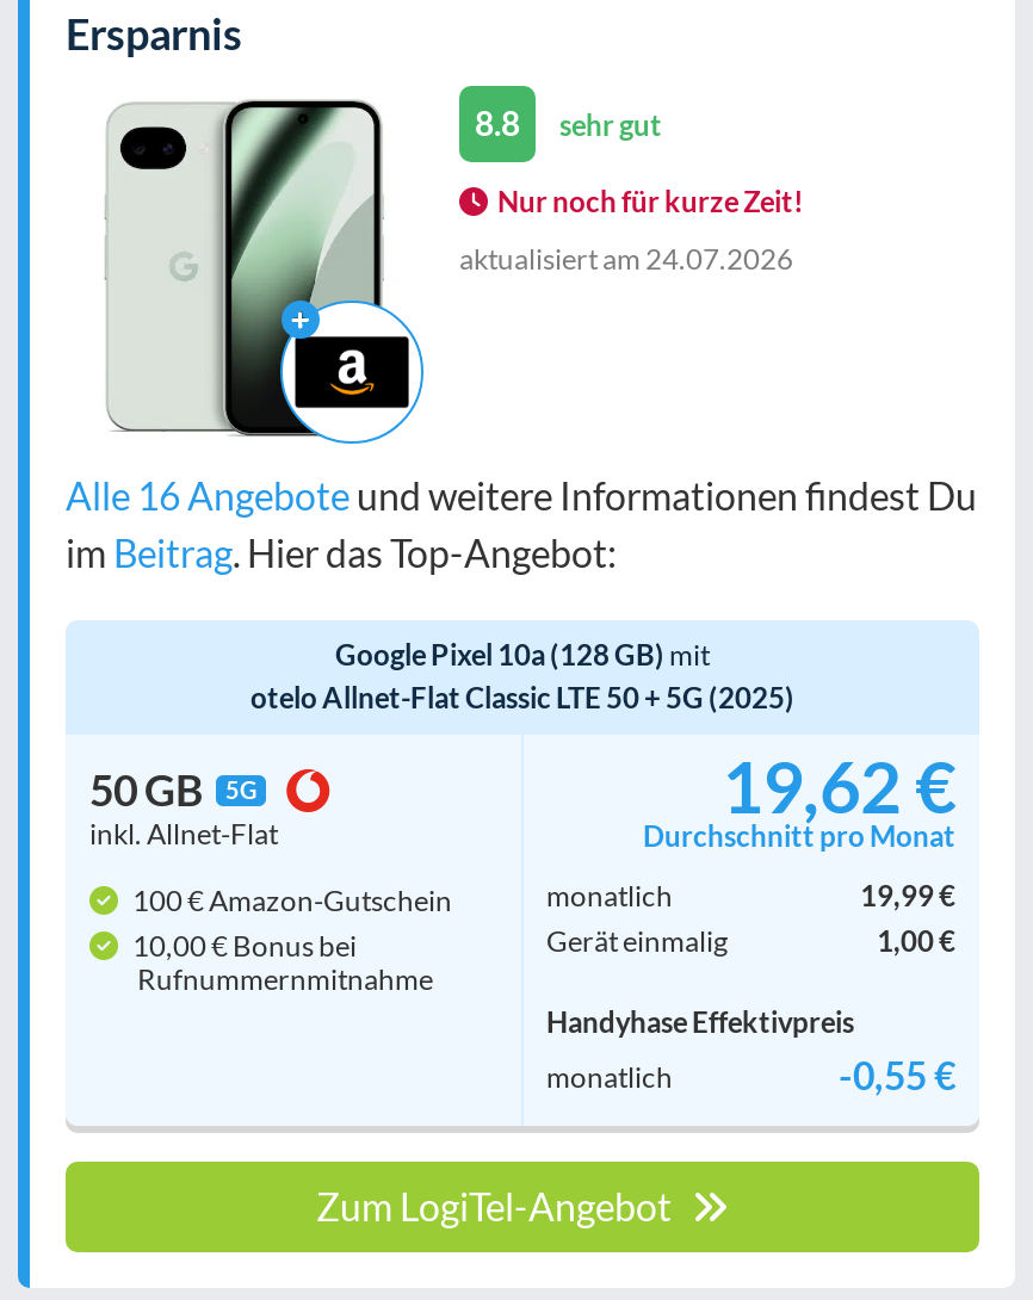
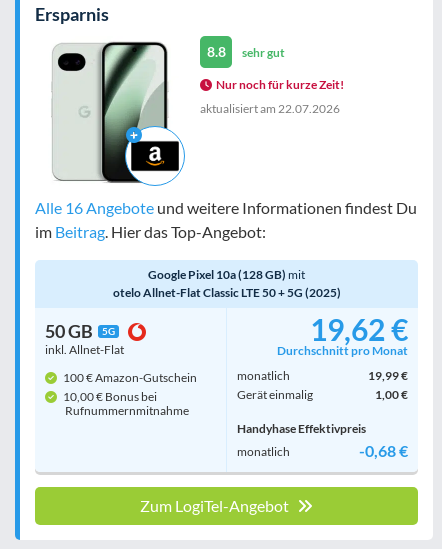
[459,241,793,277] aktualisiert am 24.07.2026 -> [200,101,340,116] aktualisiert am 22.07.2026
[839,1052,955,1097] -0,55 € -> [359,441,408,460] -0,68 €

